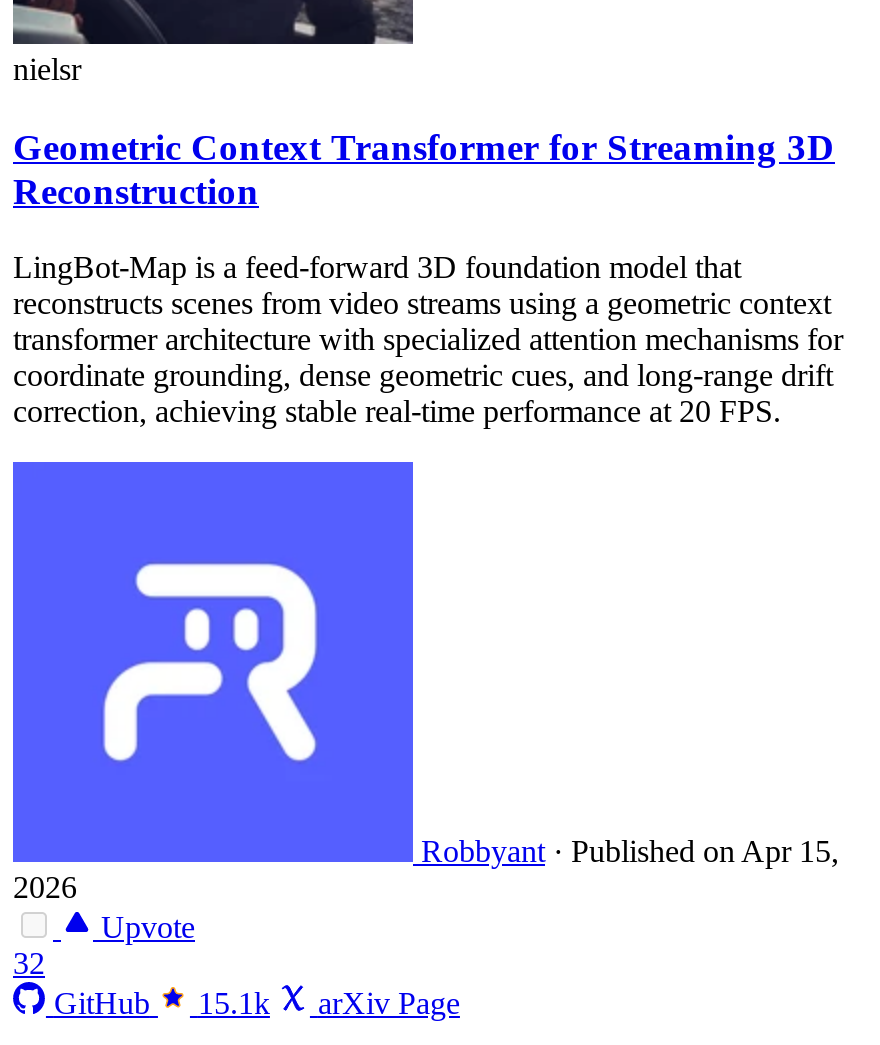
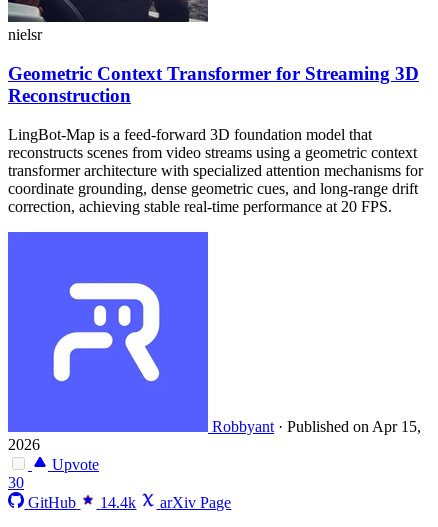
[13,947,45,981] 32 -> [8,473,24,490] 30
[54,987,460,1021] GitHub 15.1k arXiv Page -> [28,493,231,510] GitHub 14.4k arXiv Page

